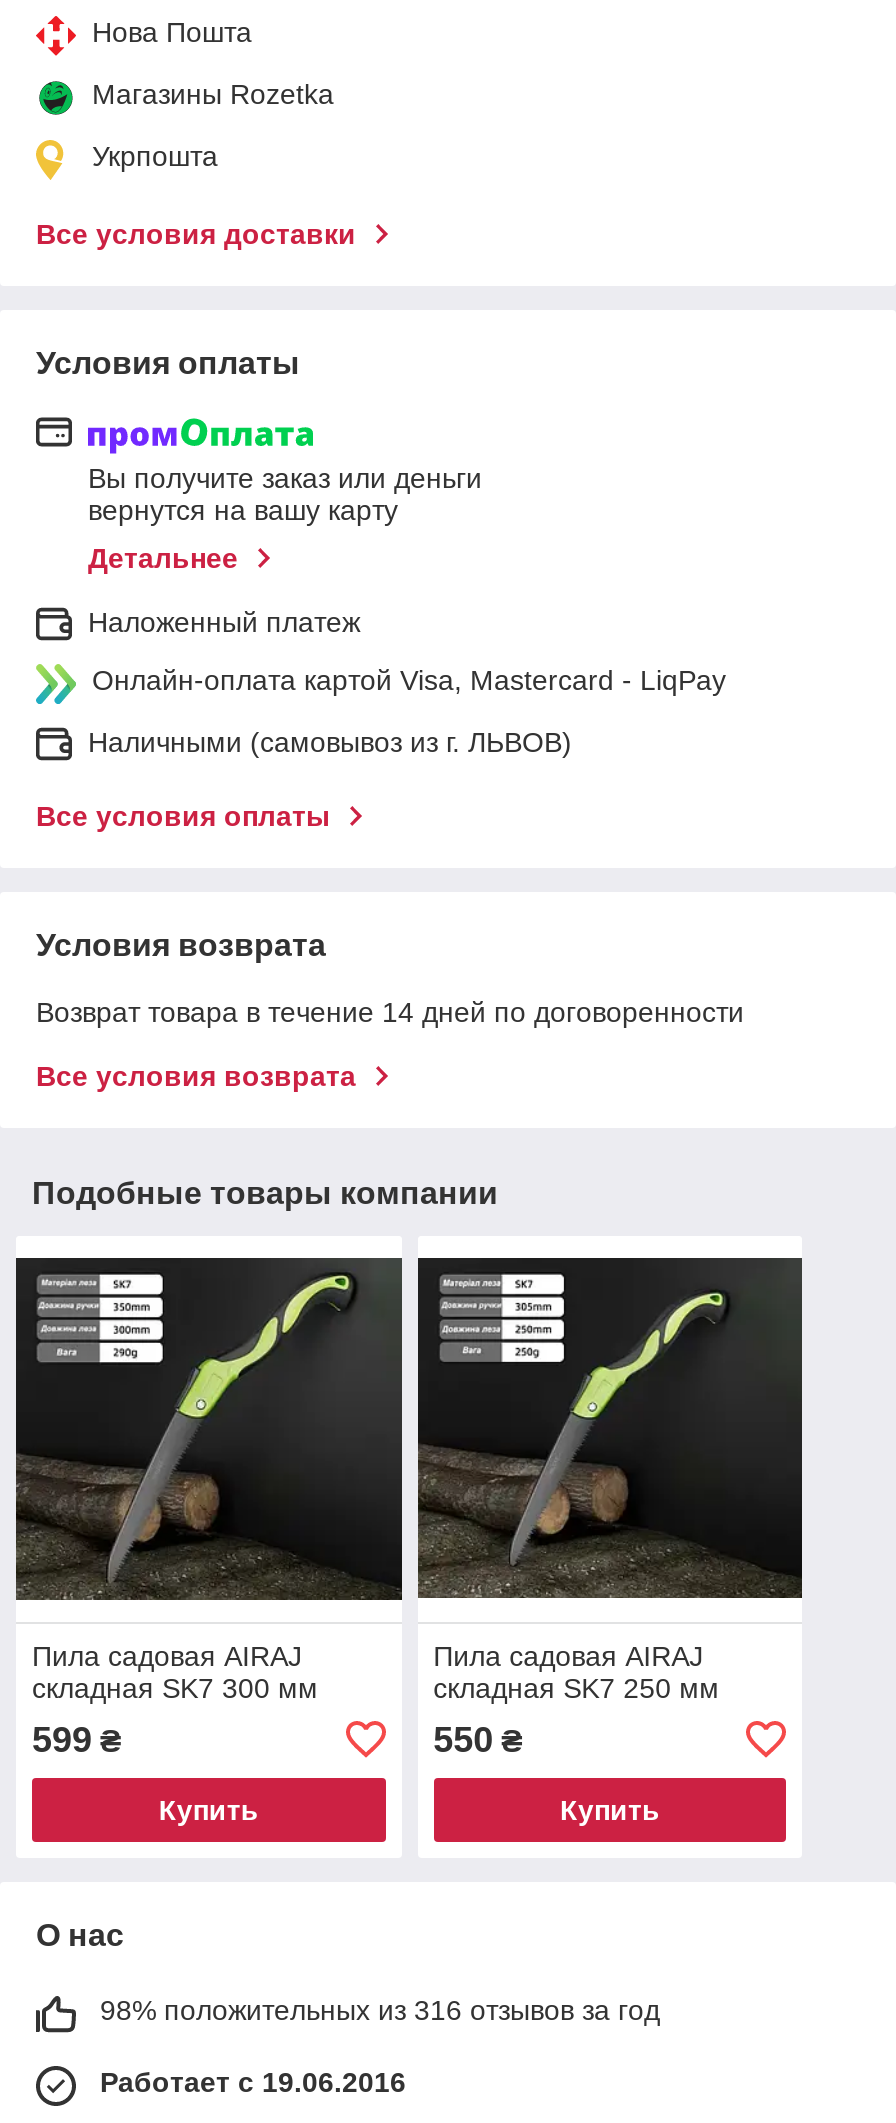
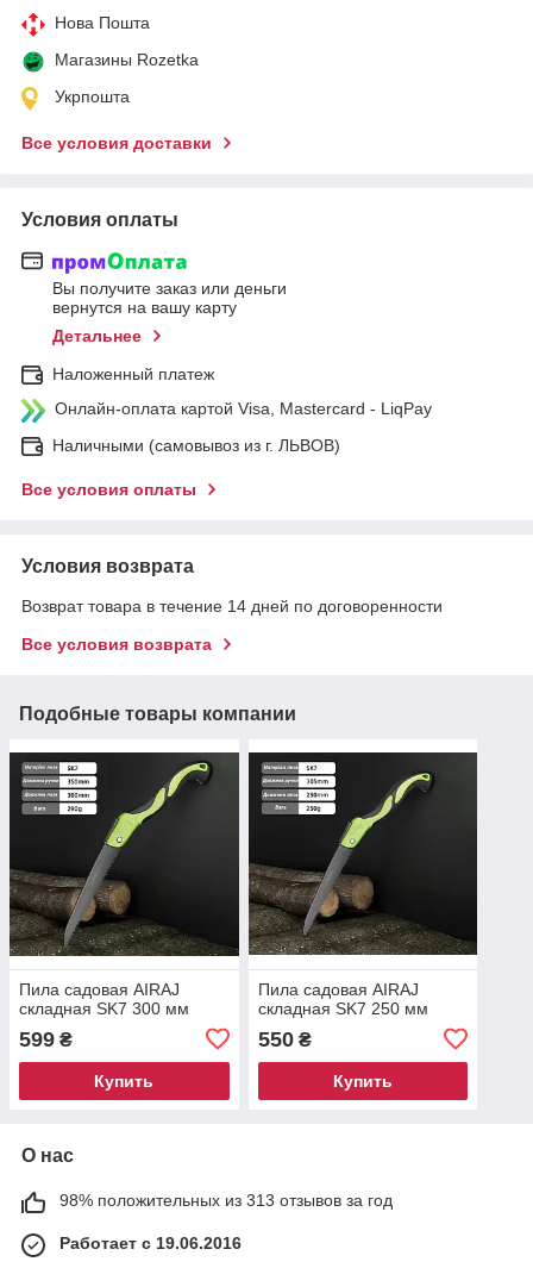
[100,1993,660,2025] 98% положительных из 316 отзывов за год -> [59,1190,393,1209] 98% положительных из 313 отзывов за год

